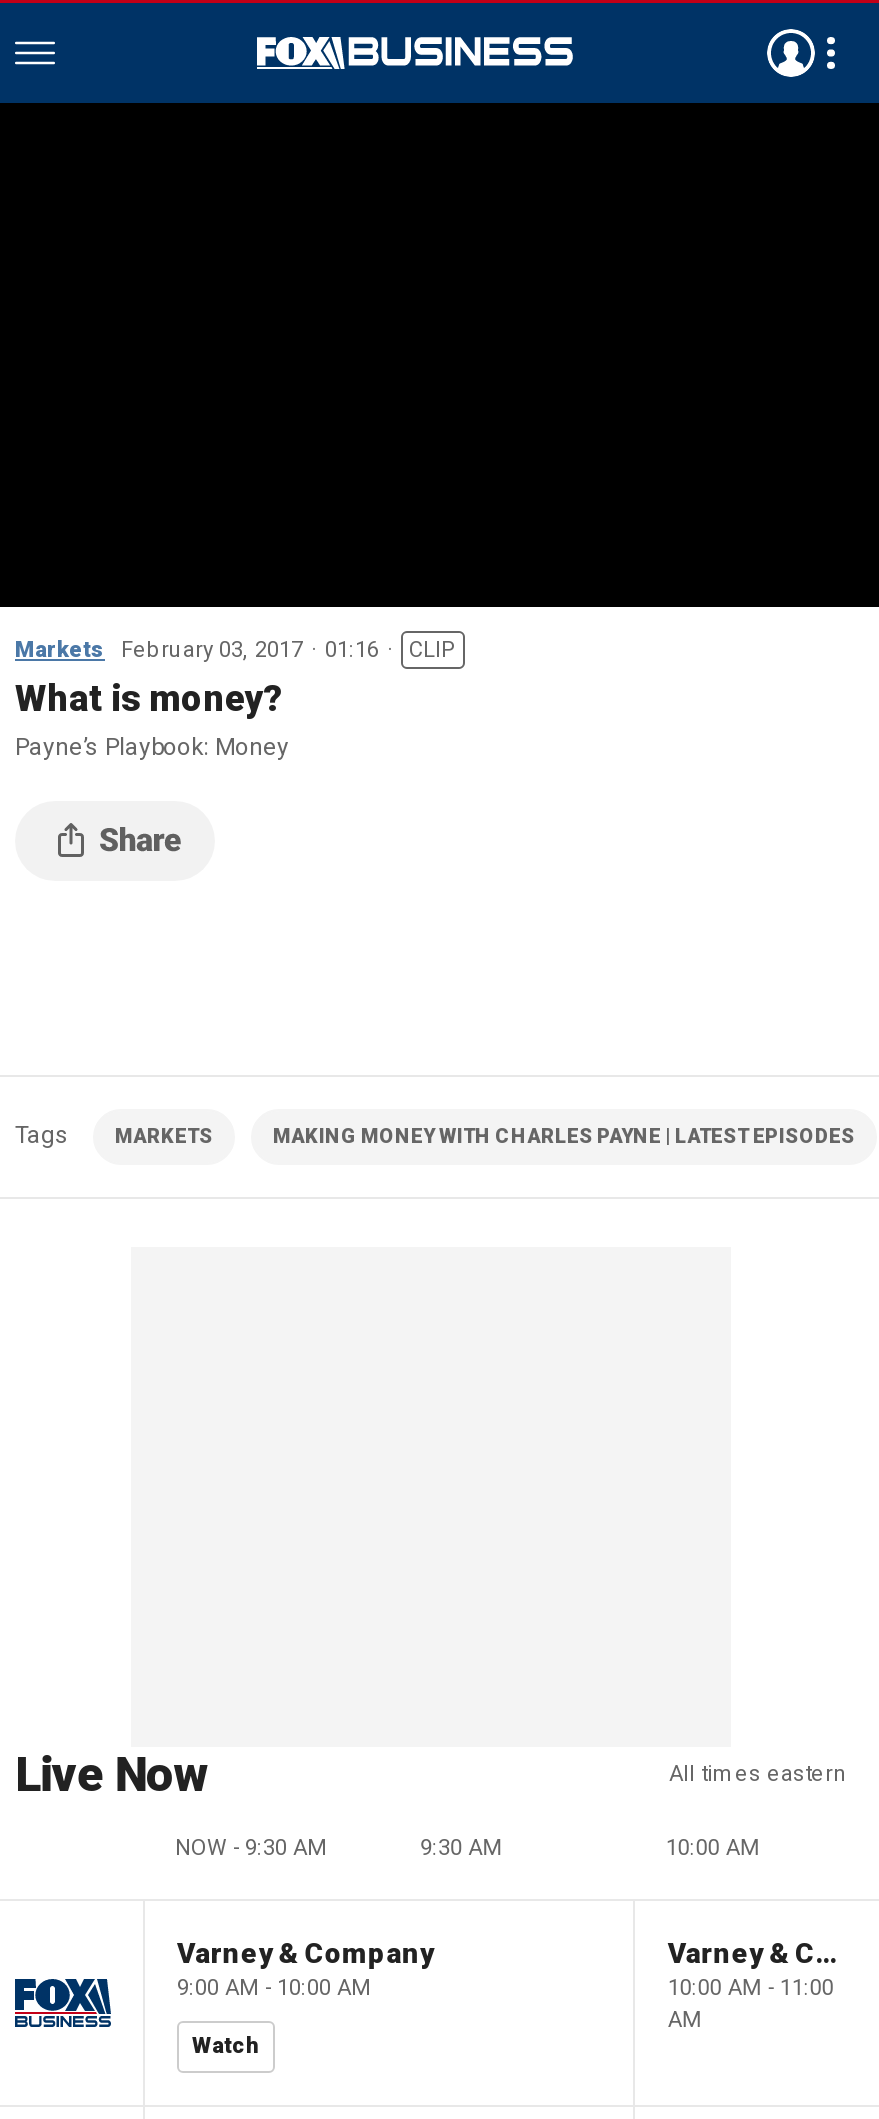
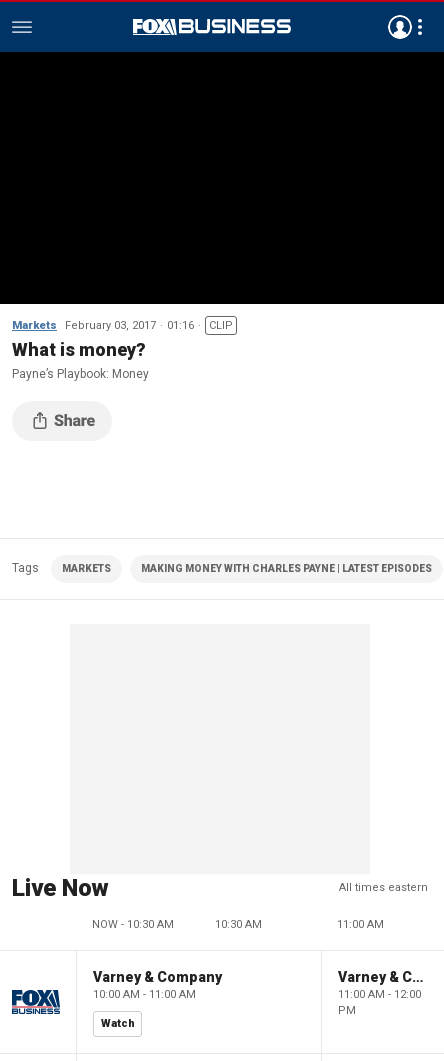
[175,1835,327,1861] NOW - 9:30 AM -> [92,918,174,931] NOW - 10:30 AM
[420,1835,502,1861] 9:30 AM -> [215,918,262,931] 10:30 AM
[666,1835,760,1861] 10:00 AM -> [337,918,384,931] 11:00 AM
[177,1975,371,2001] 9:00 AM - 10:00 AM -> [93,988,196,1001] 10:00 AM - 11:00 AM
[668,1975,834,2033] 10:00 AM - 11:00 | AM -> [338,988,421,1017] 11:00 AM - 12:00 | PM

